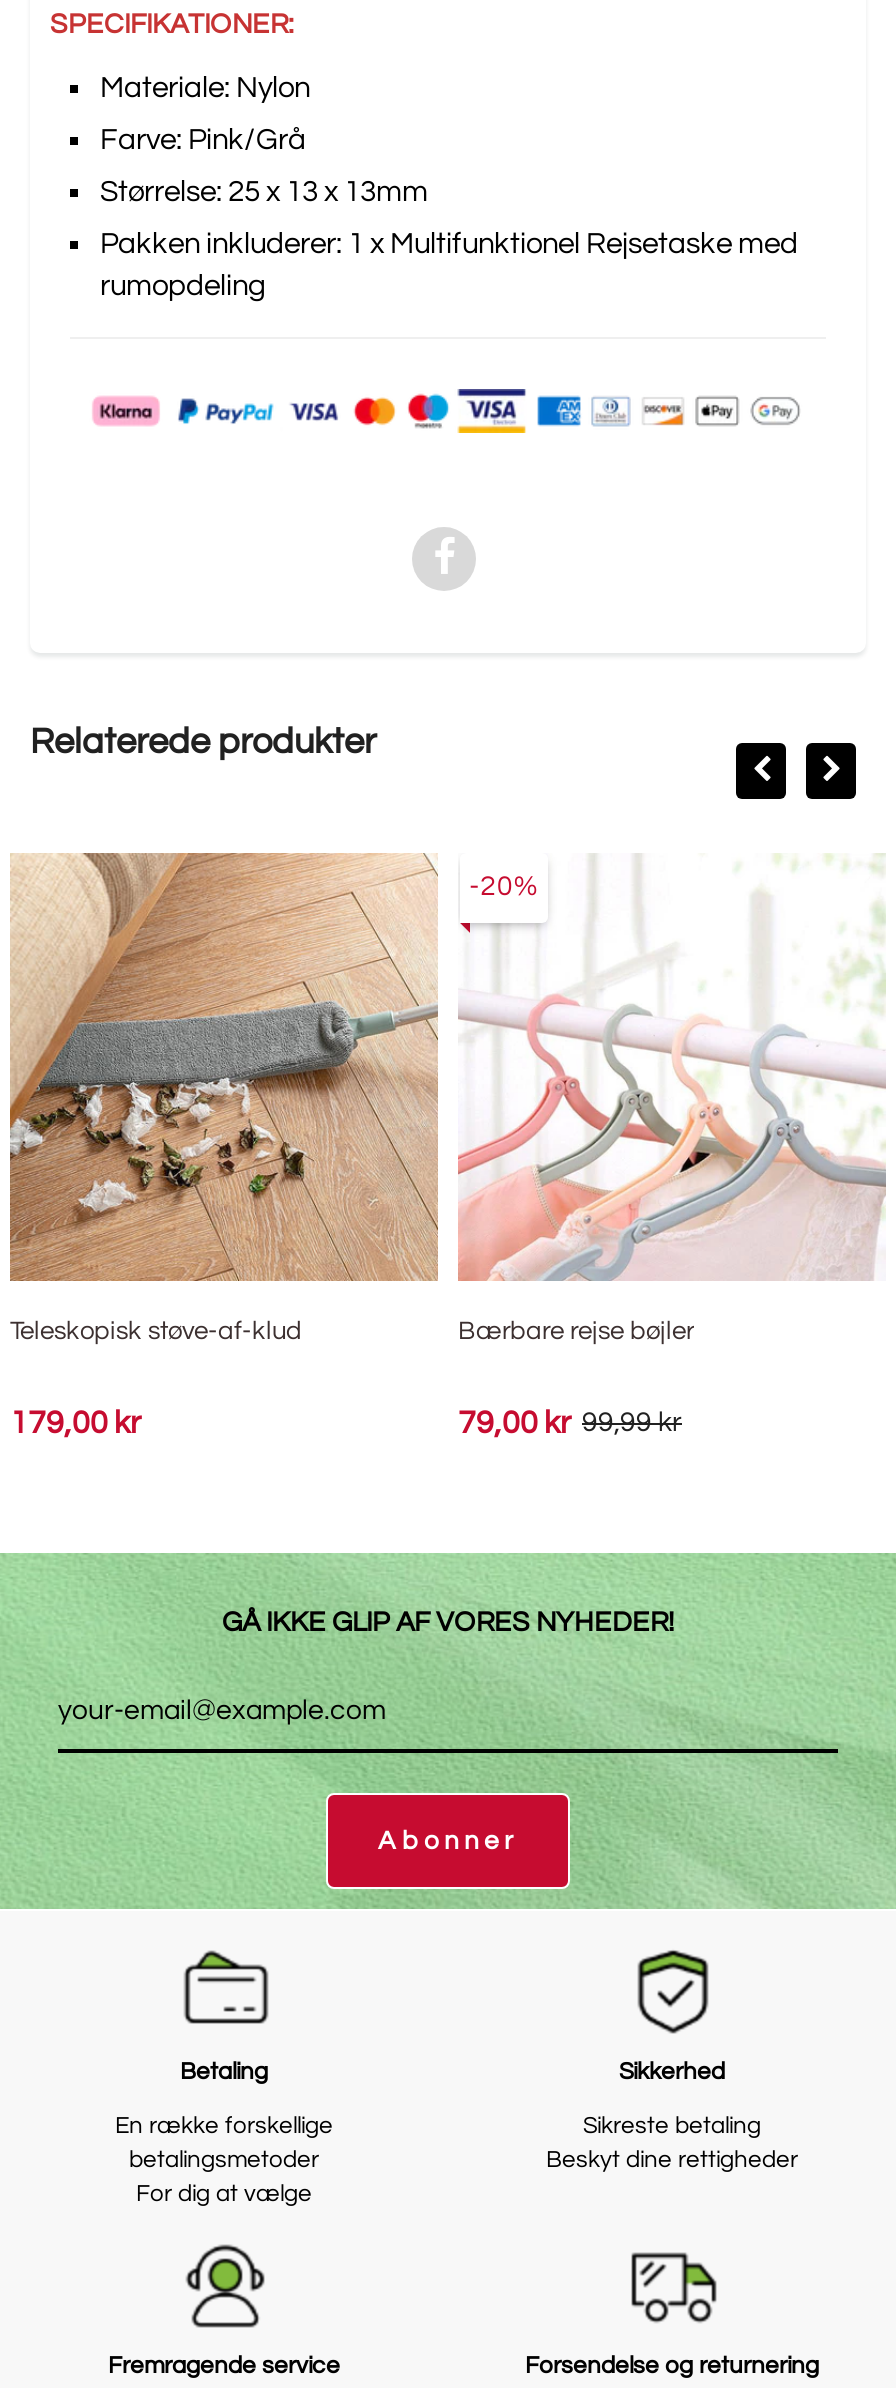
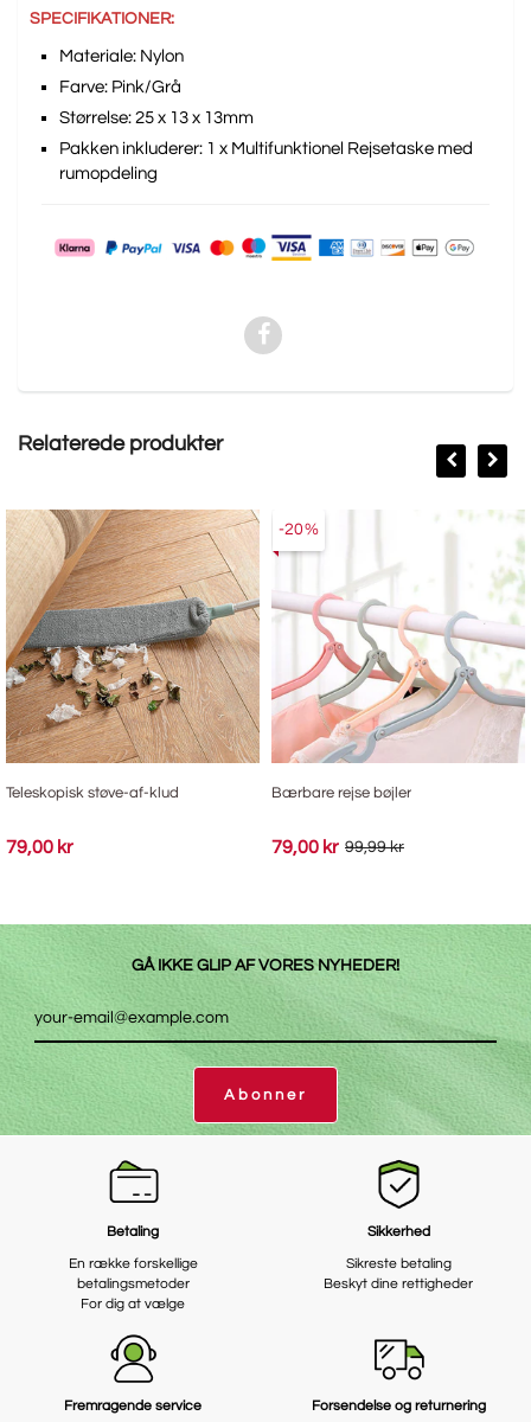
[10,1406,142,1438] 179,00 kr -> [6,837,73,856] 79,00 kr

